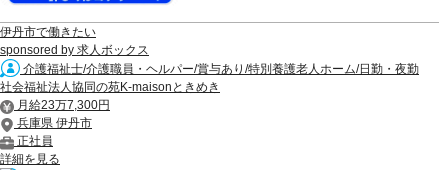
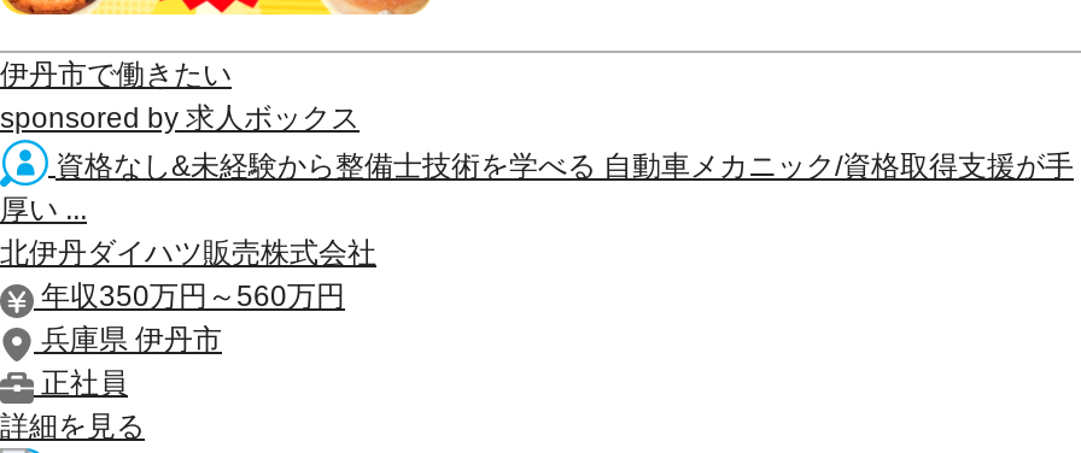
[0,62,419,112] 介護福祉士/介護職員・ヘルパー/賞与あり/特別養護老人ホーム/日勤・夜勤 | 社会福祉法人協同の苑K-maisonときめき | 月給23万7,300円 -> [0,150,1074,313] 資格なし&未経験から整備士技術を学べる 自動車メカニック/資格取得支援が手 | 厚い ... | 北伊丹ダイハツ販売株式会社 | 年収350万円～560万円

